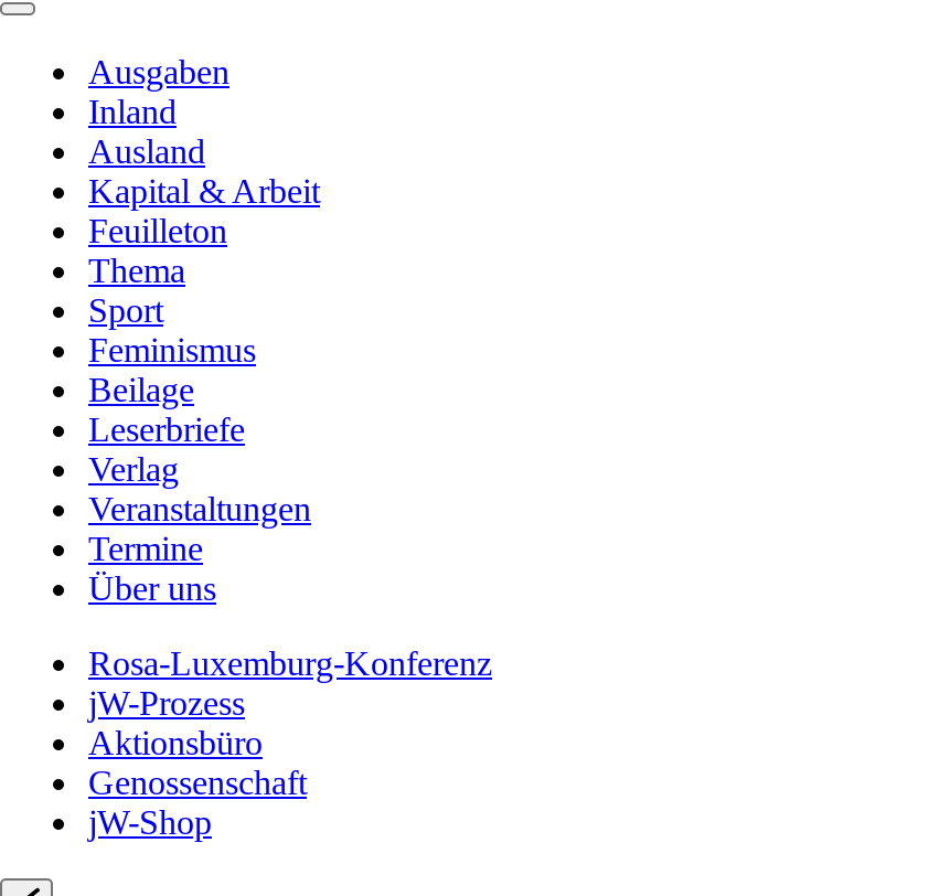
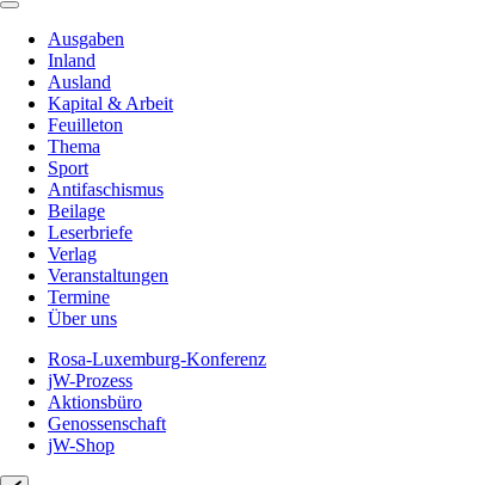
[88,331,256,369] Feminismus -> [48,179,164,199] Antifaschismus

